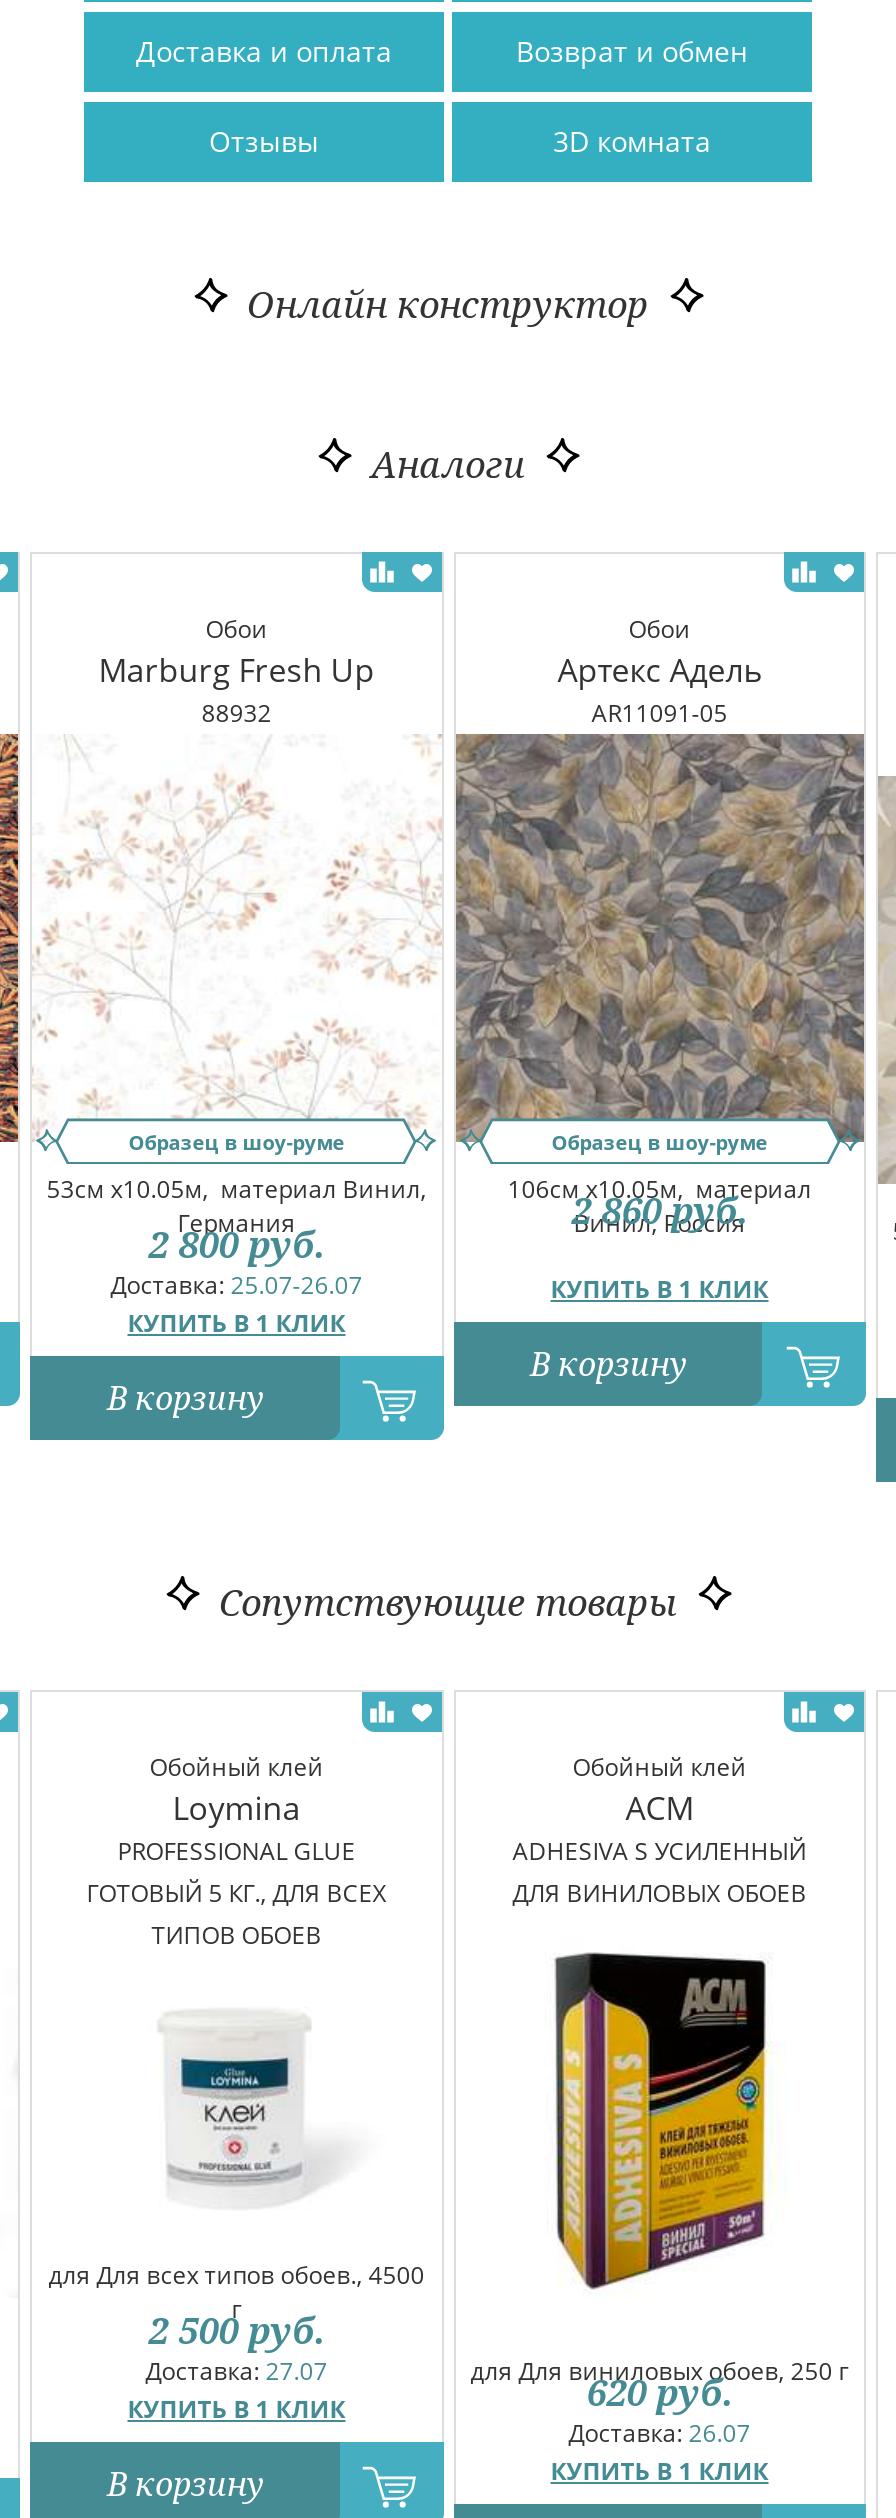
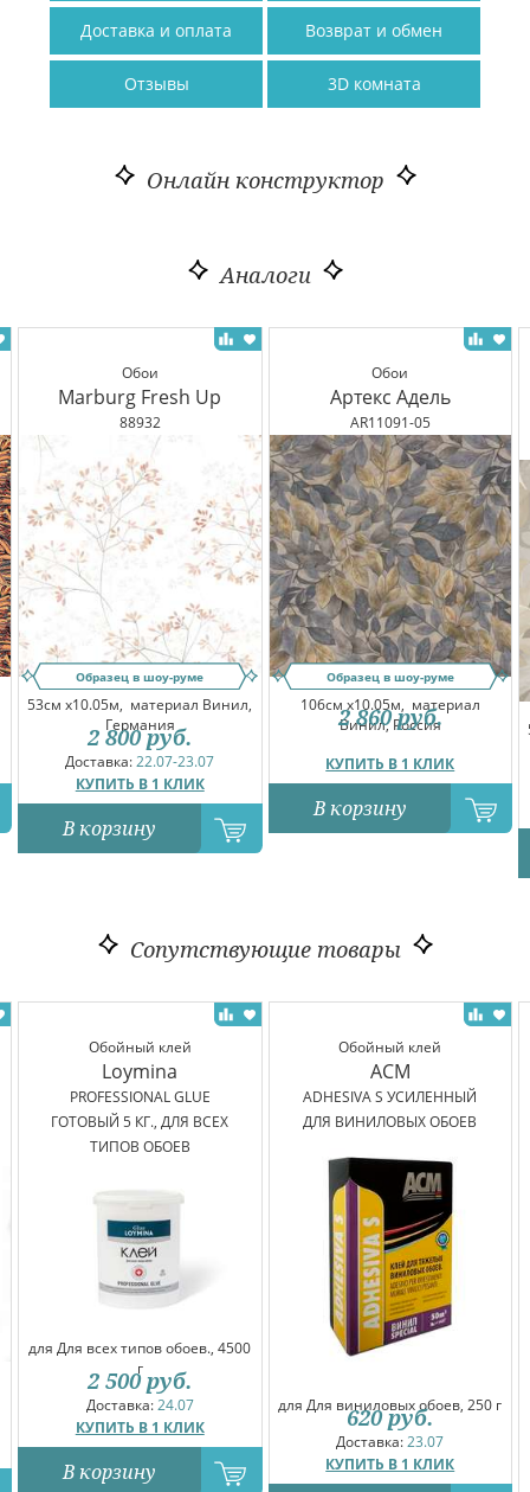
[110,1269,362,1303] Доставка: 25.07-26.07 -> [65,752,214,772] Доставка: 22.07-23.07
[146,2355,328,2389] Доставка: 27.07 -> [86,1395,194,1415] Доставка: 24.07
[568,2416,750,2450] Доставка: 26.07 -> [336,1431,444,1451] Доставка: 23.07

